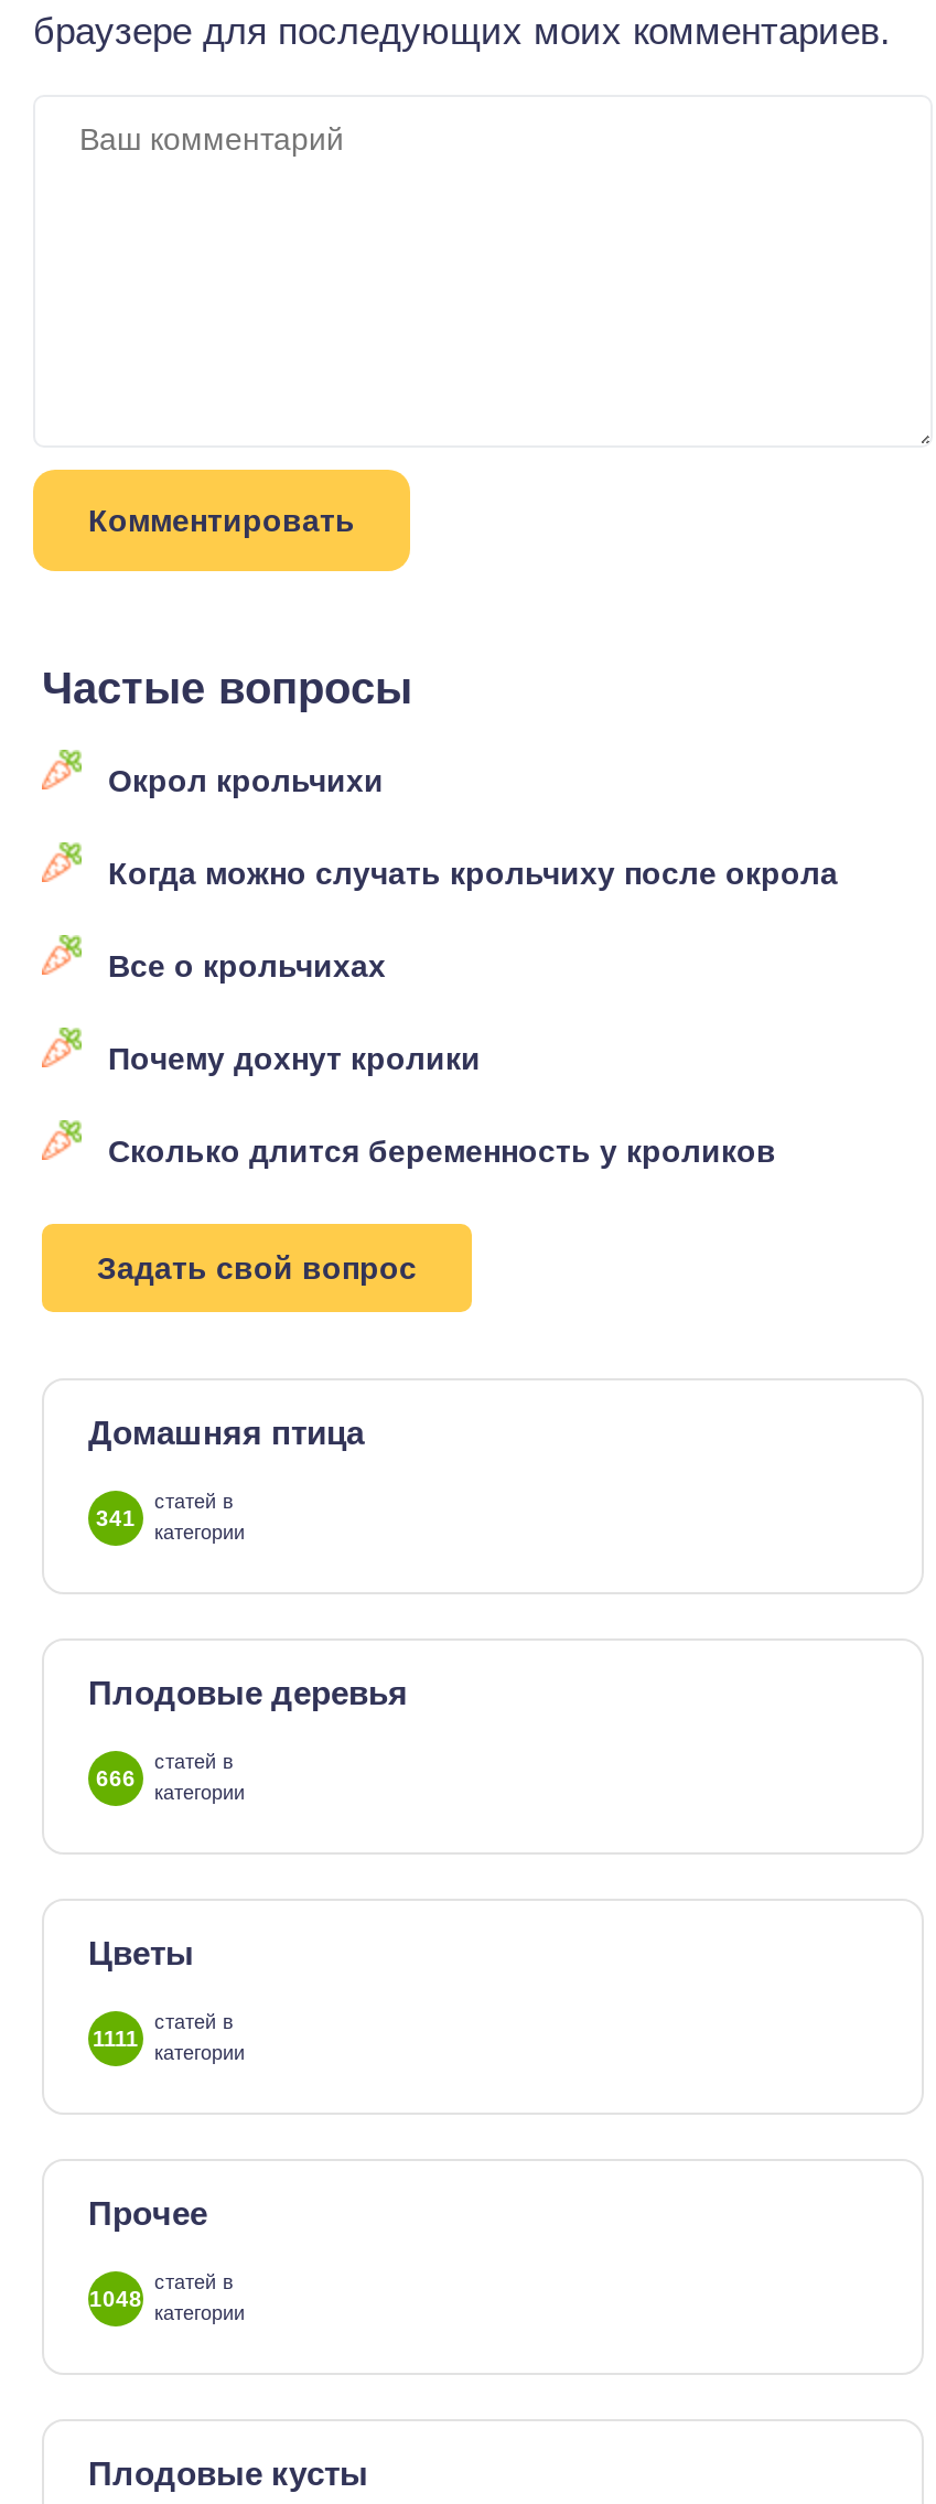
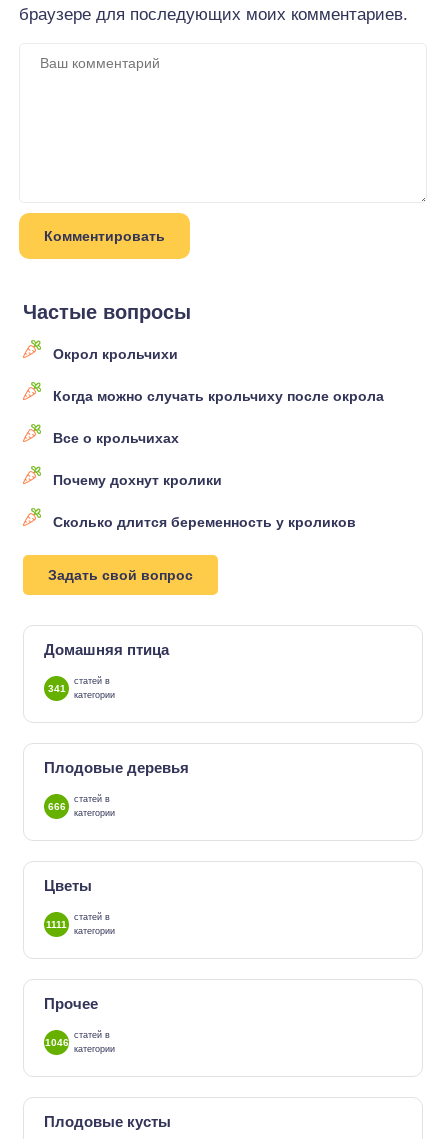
[89,2286,142,2310] 1048 -> [44,1036,68,1047] 1046

